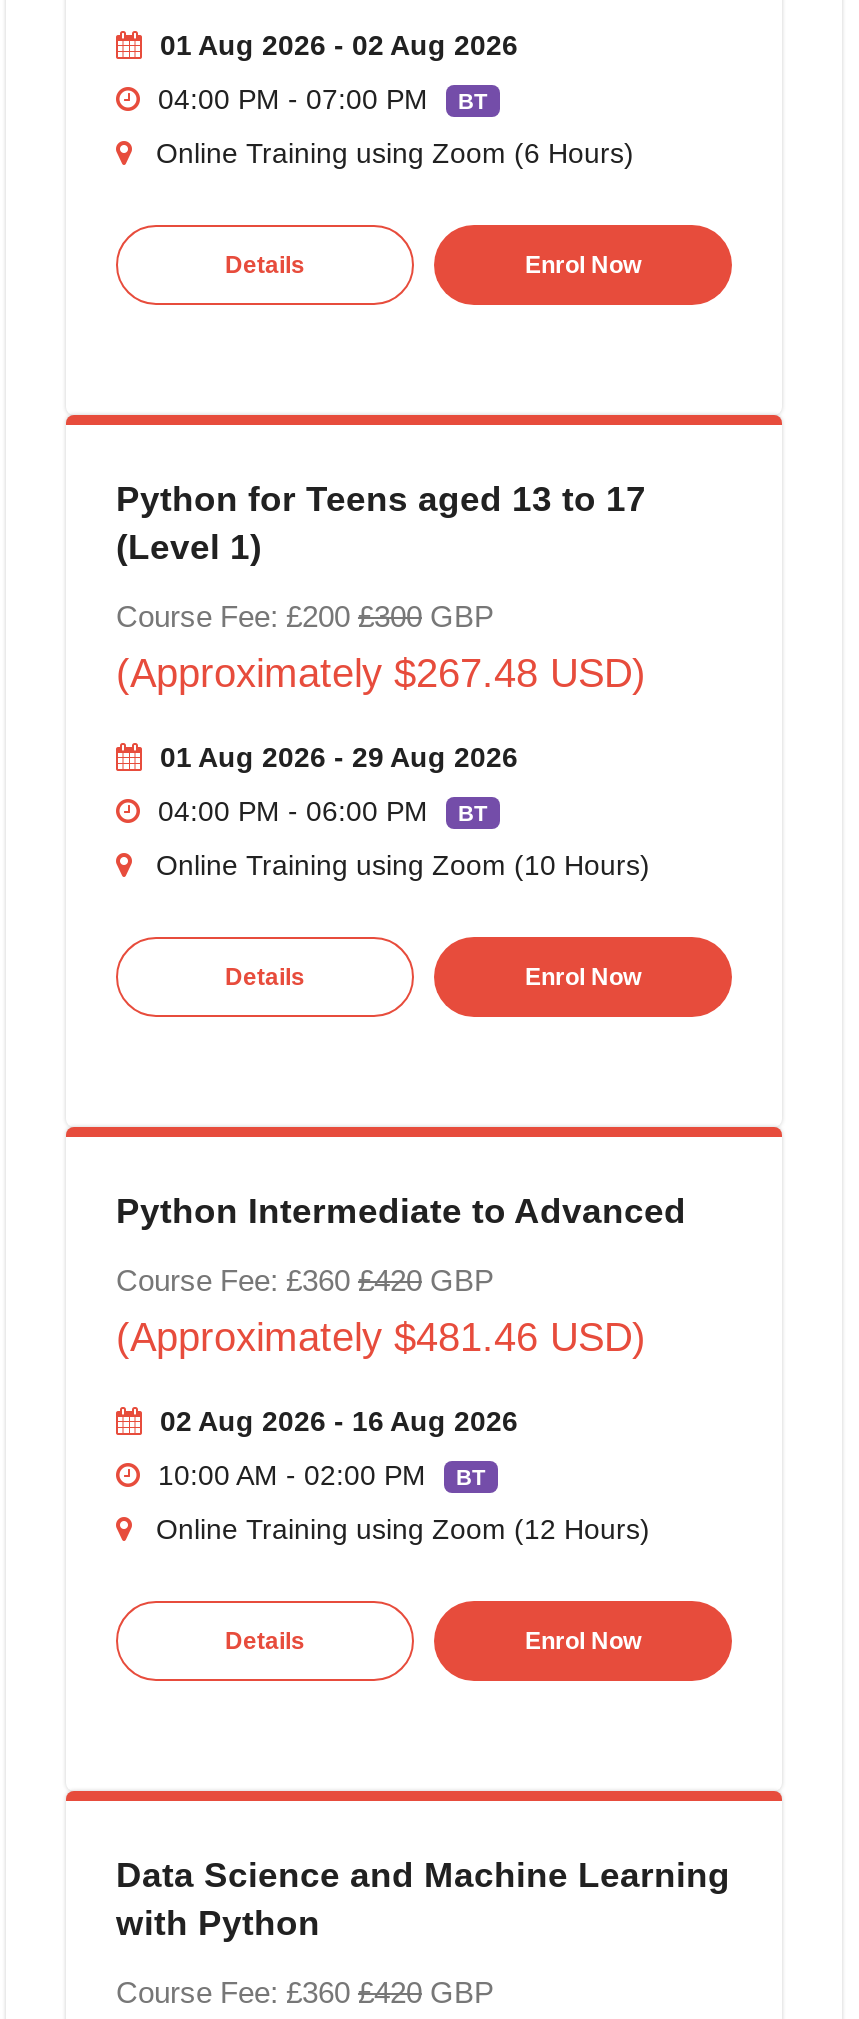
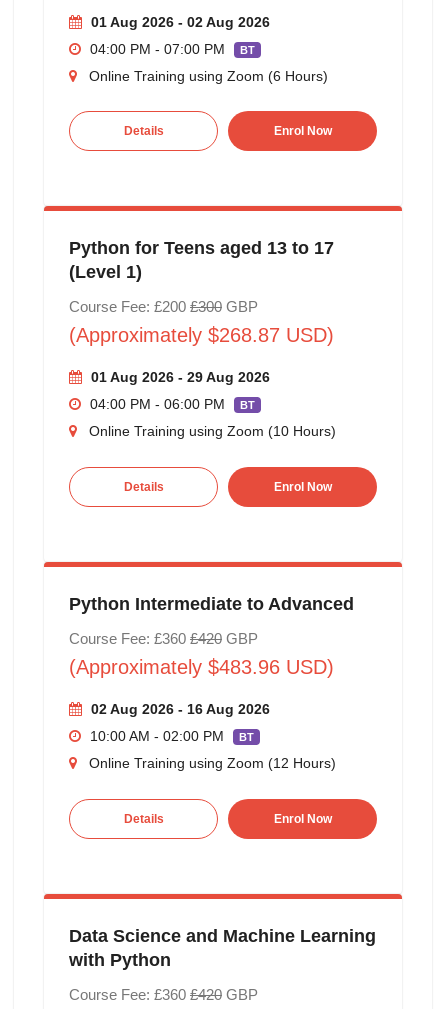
[116,652,646,696] (Approximately $267.48 USD) -> [69,324,334,346] (Approximately $268.87 USD)
[116,1316,646,1360] (Approximately $481.46 USD) -> [69,656,334,678] (Approximately $483.96 USD)

